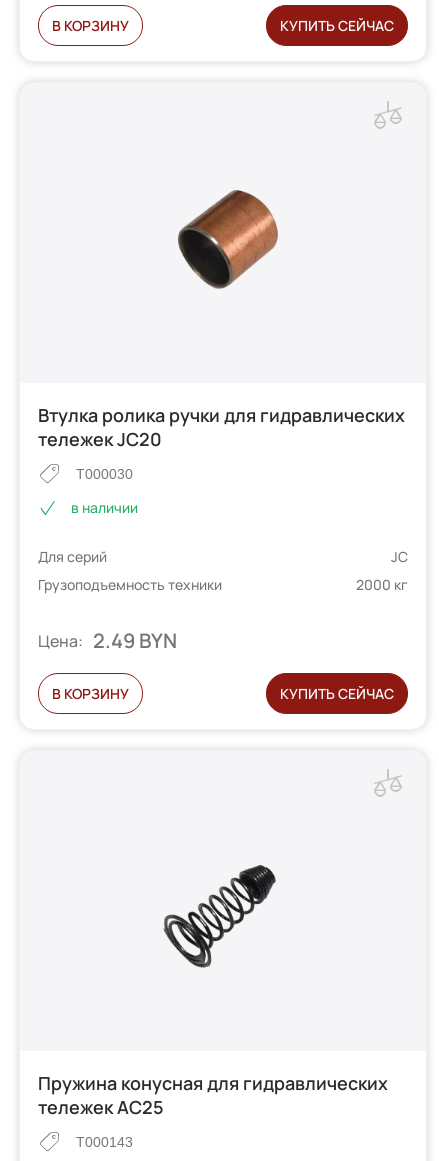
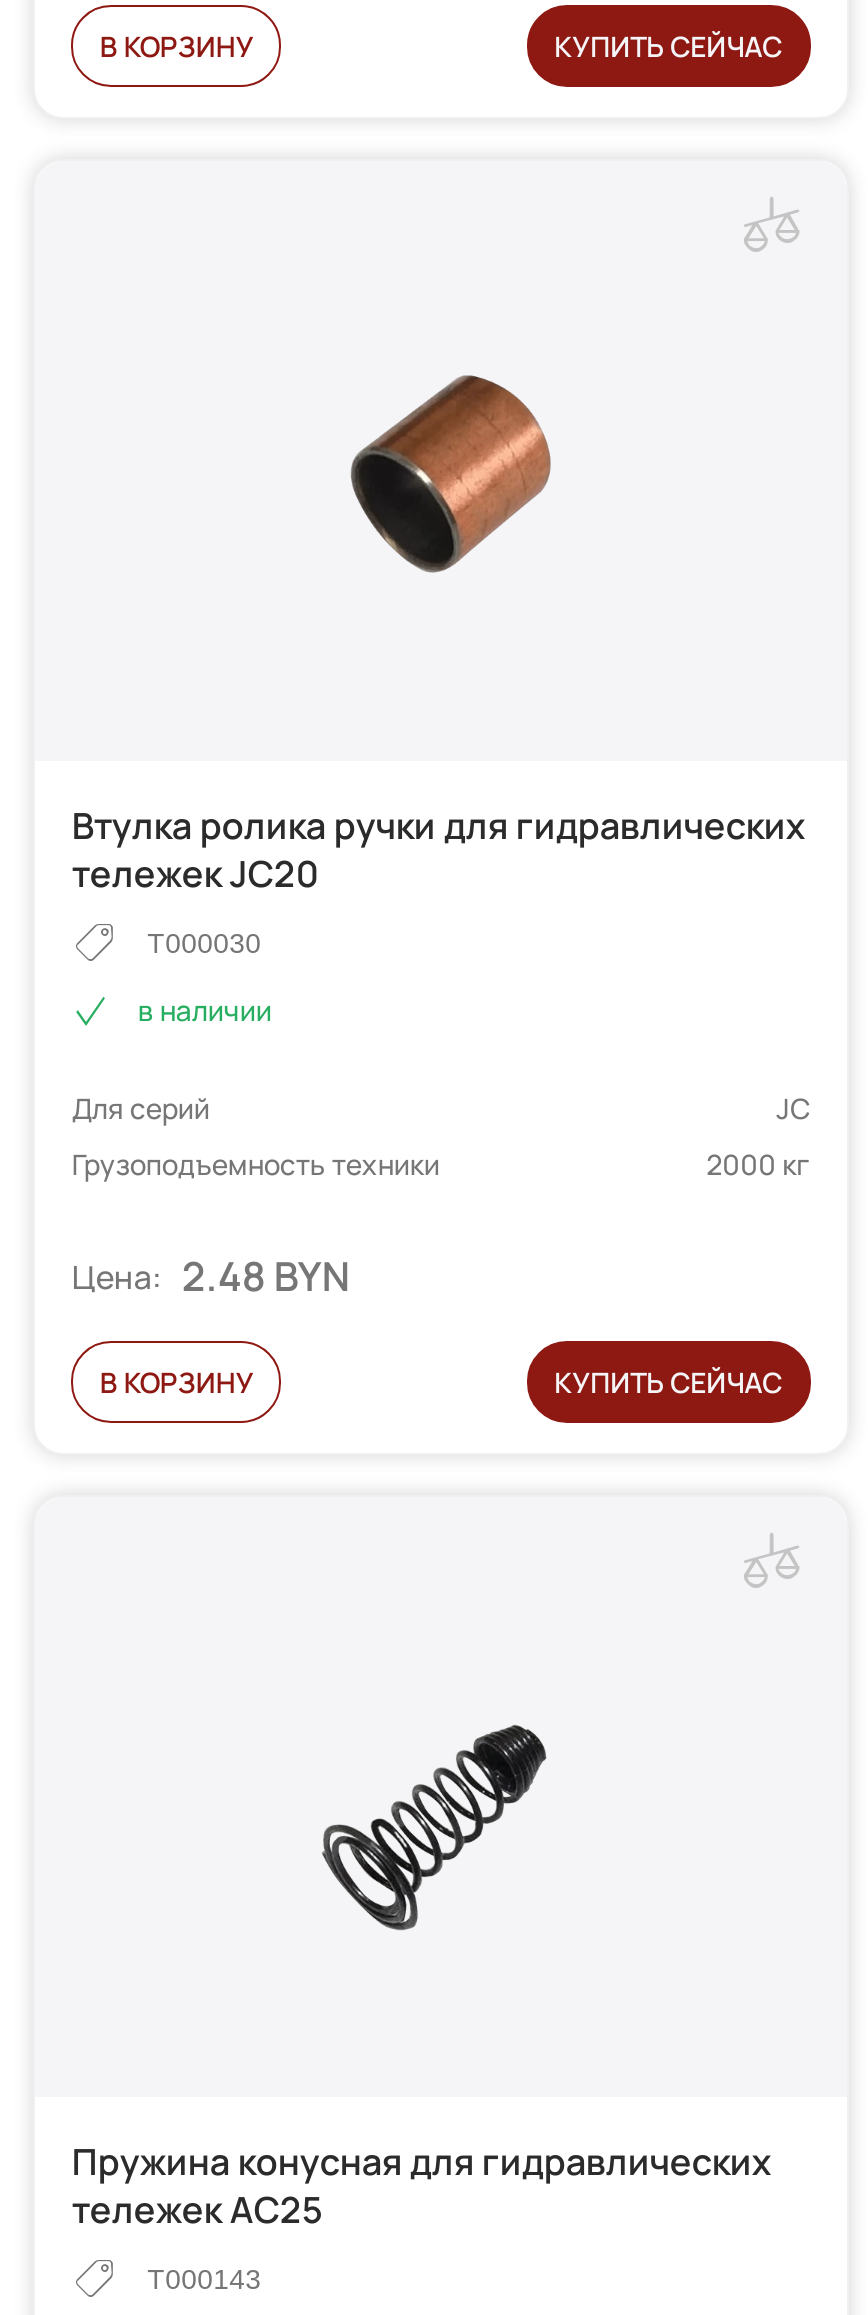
[38,627,177,654] Цена: 2.49 BYN -> [72,1248,350,1302] Цена: 2.48 BYN

